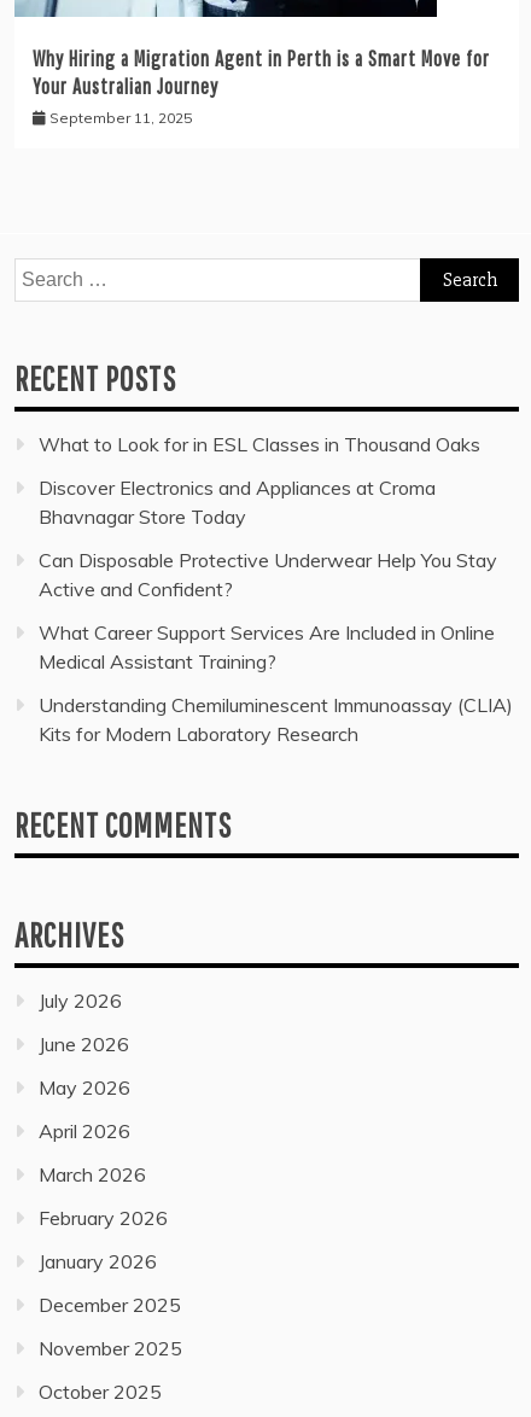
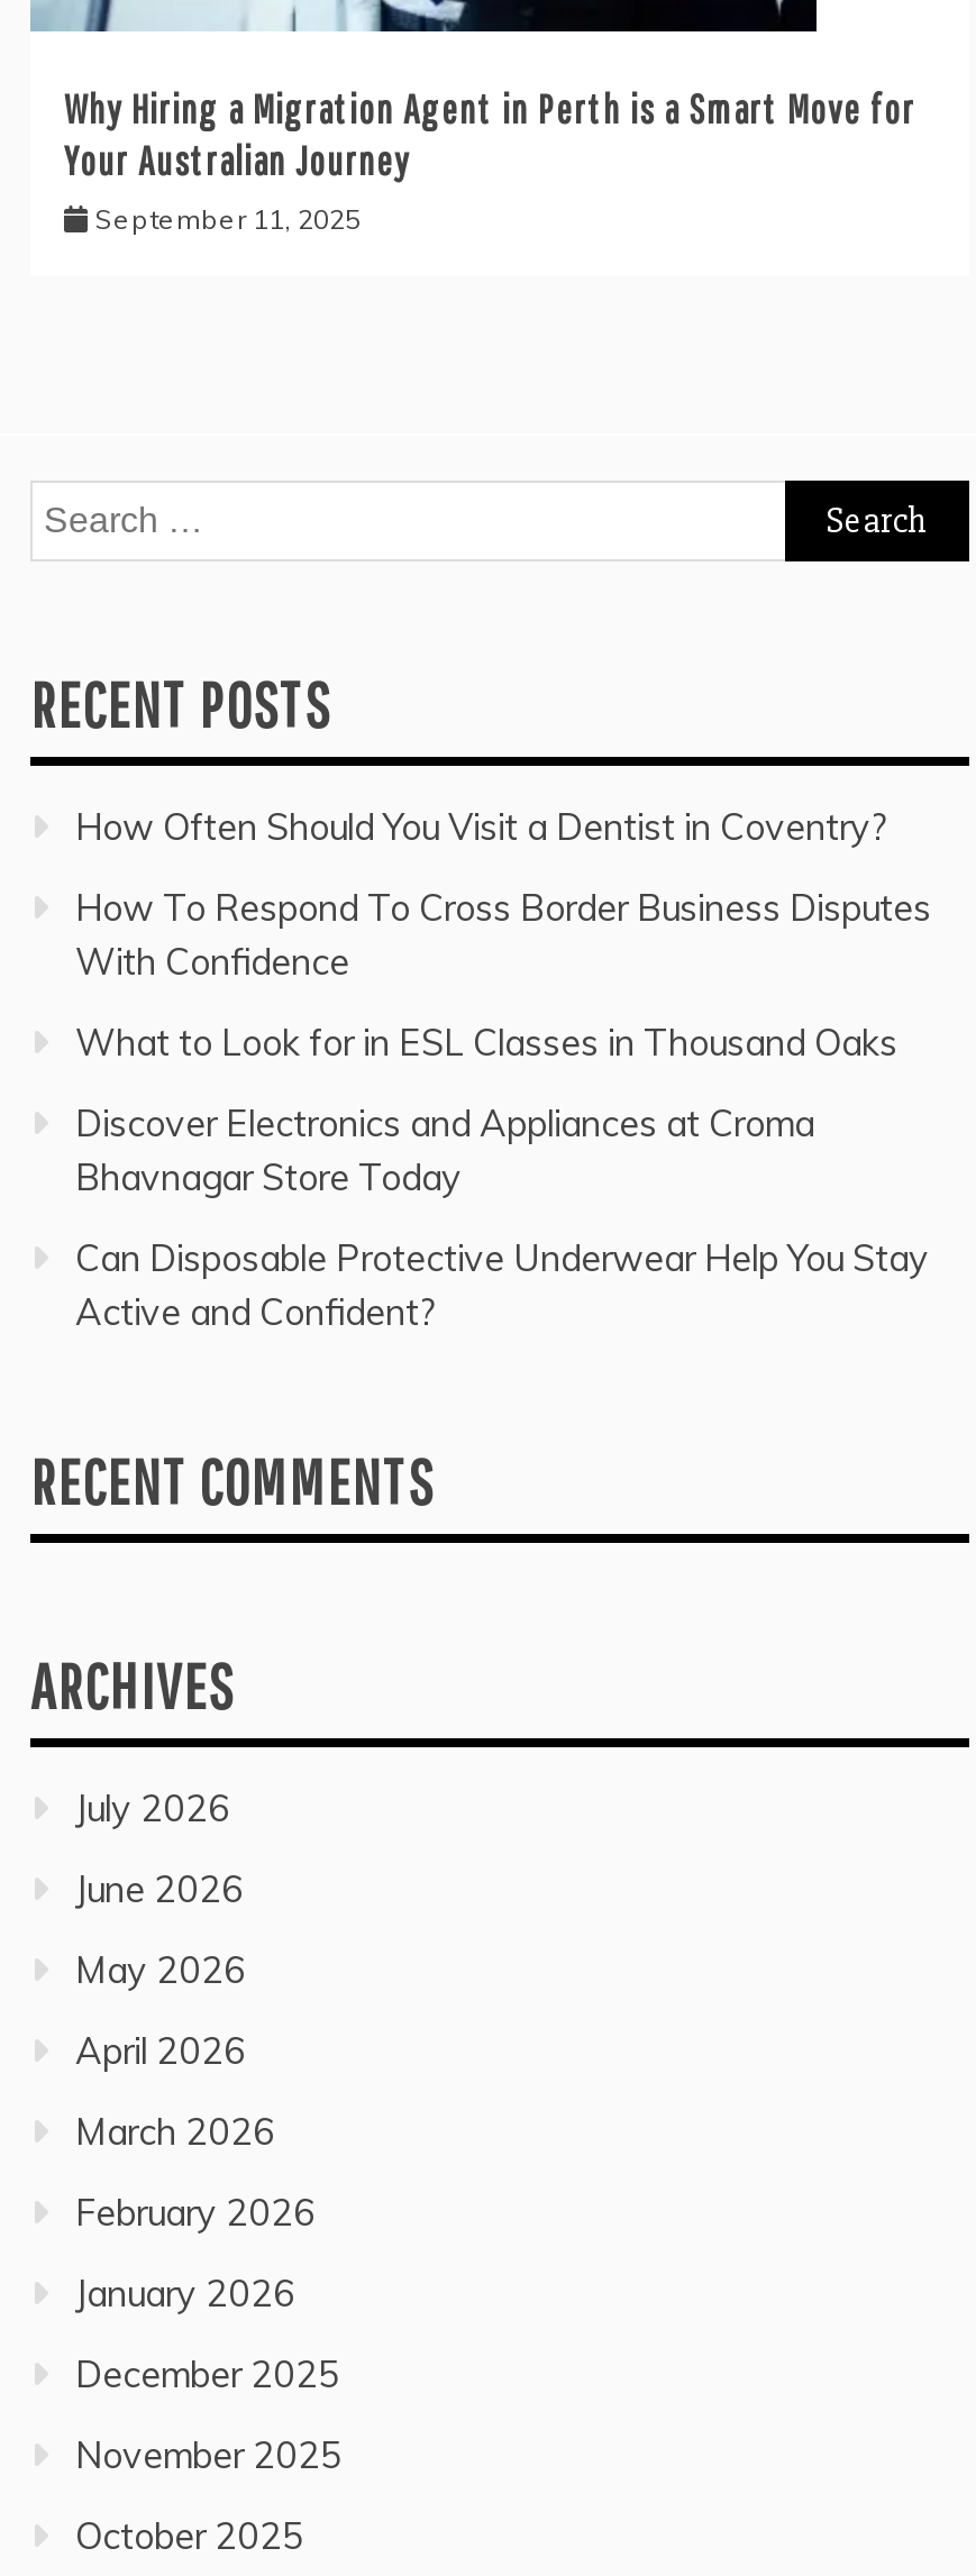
none -> [75,805,931,985] How Often Should You Visit a Dentist in Coventry? | How To Respond To Cross Border Business Disputes | With Confidence
moved [39,433,497,602] -> [75,1021,929,1335]: What to Look for in ESL Classes in Thousand Oaks | Discover Electronics and Appliances at Croma | Bhavnagar Store Today | Can Disposable Protective Underwear Help You Stay | Active and Confident?
[39,621,513,746] What Career Support Services Are Included in Online | Medical Assistant Training? | Understanding Chemiluminescent Immunoassay (CLIA) | Kits for Modern Laboratory Research -> none

